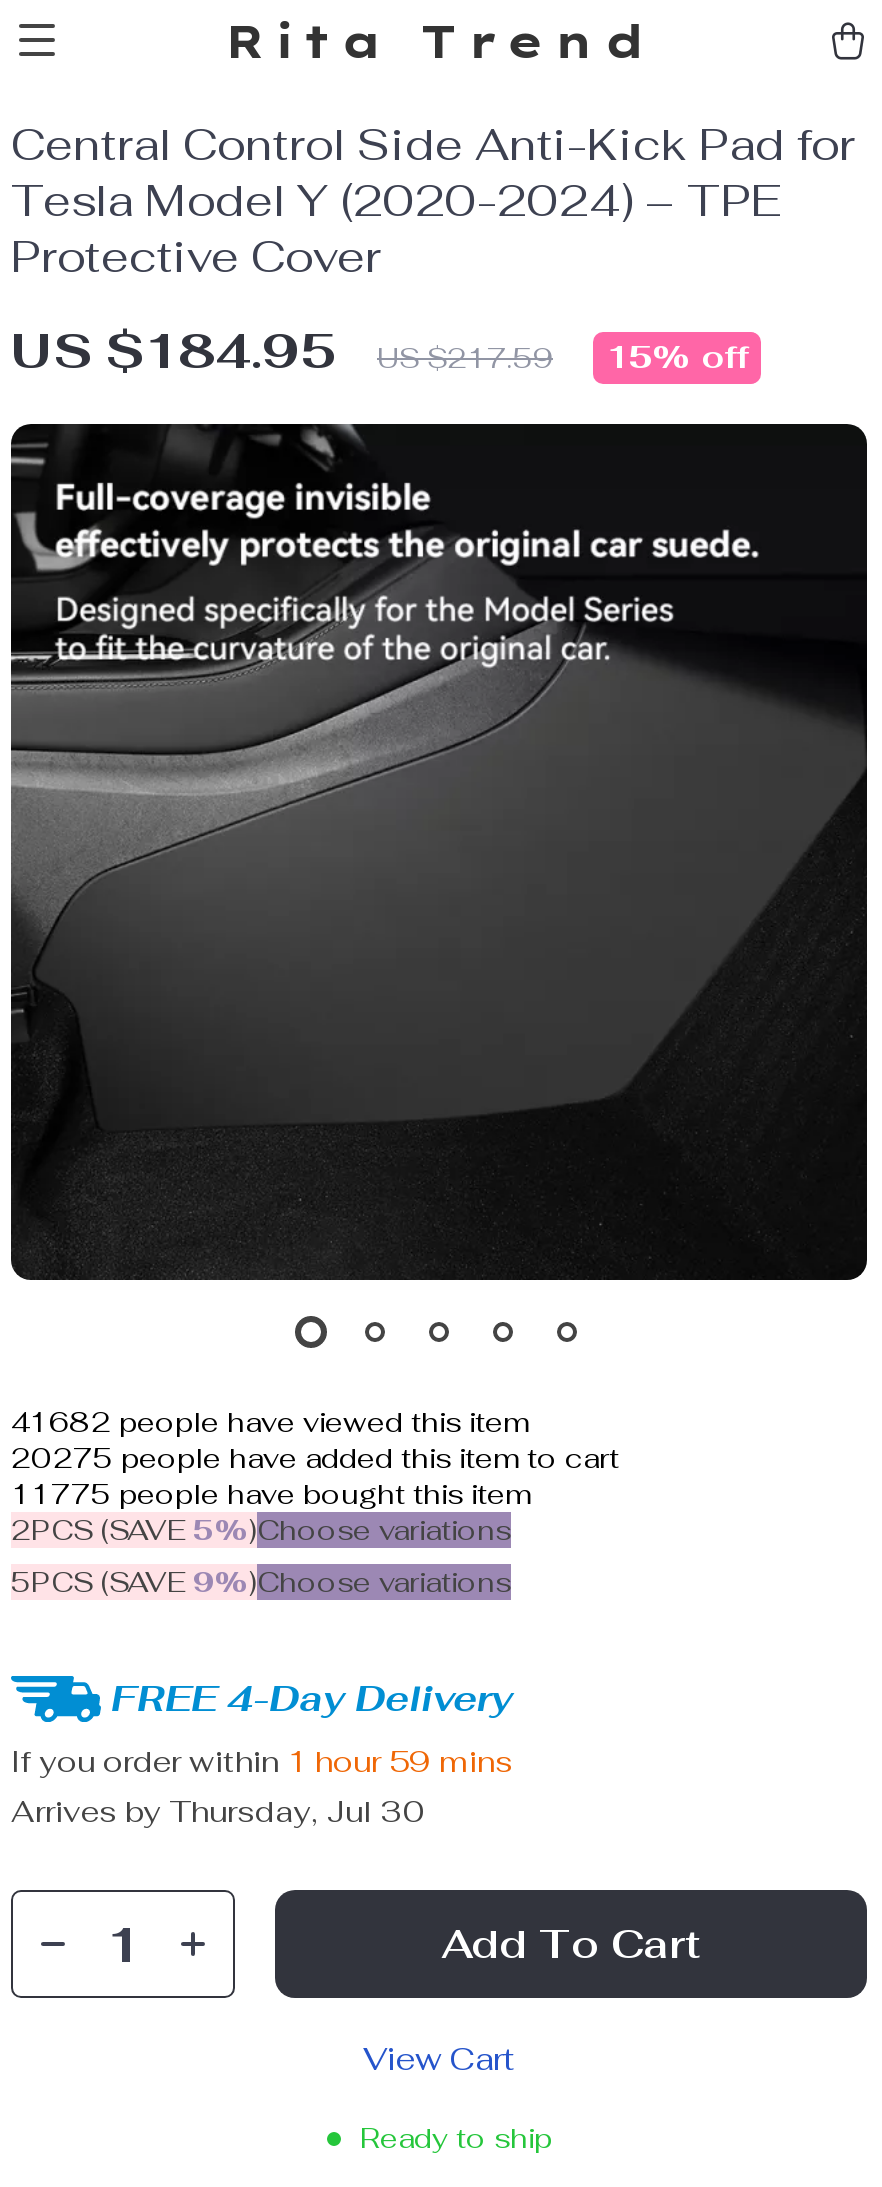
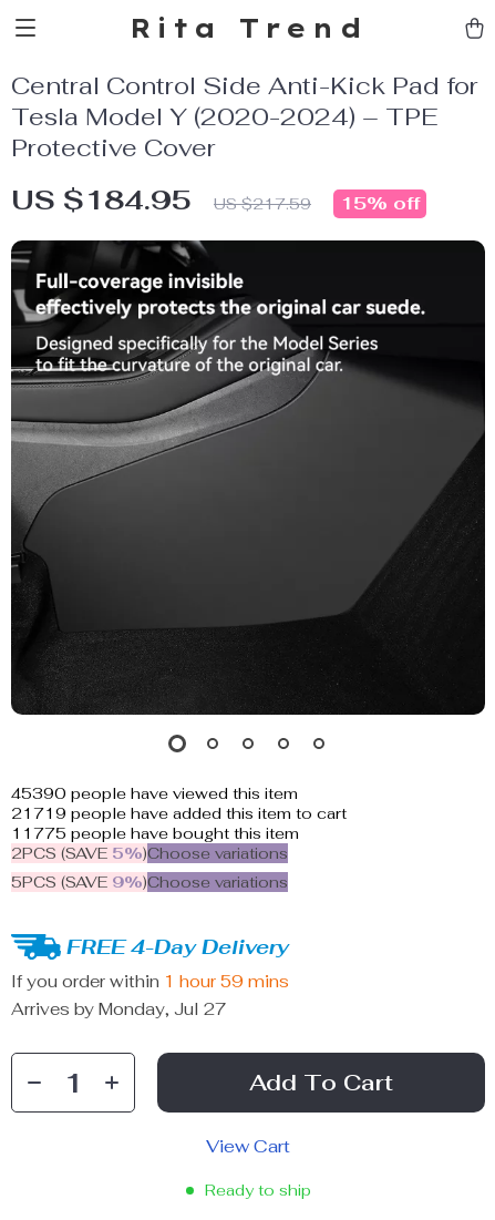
[11,1404,529,1440] 41682 people have viewed this item -> [11,783,298,803] 45390 people have viewed this item
[11,1440,619,1476] 20275 people have added this item to cart -> [11,803,347,823] 21719 people have added this item to cart
[11,1792,425,1830] Arrives by Thursday, Jul 30 -> [11,998,227,1019] Arrives by Monday, Jul 27

